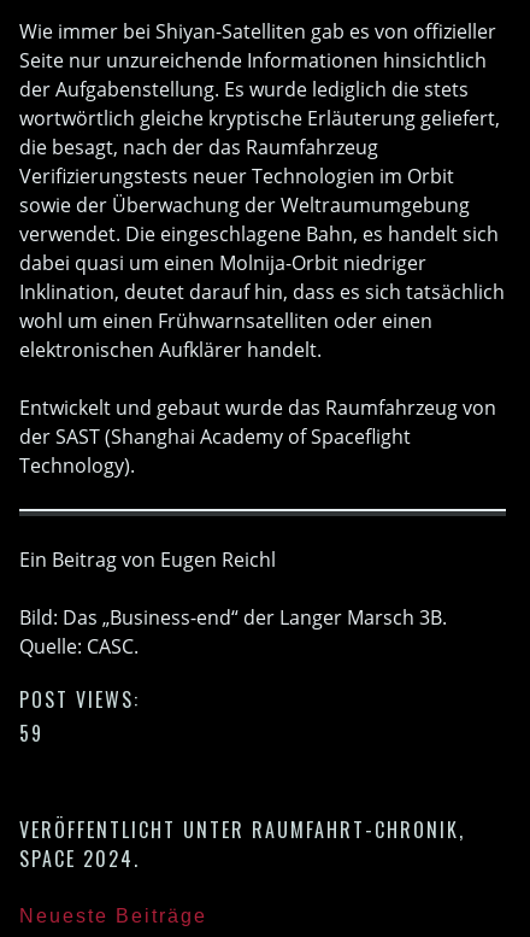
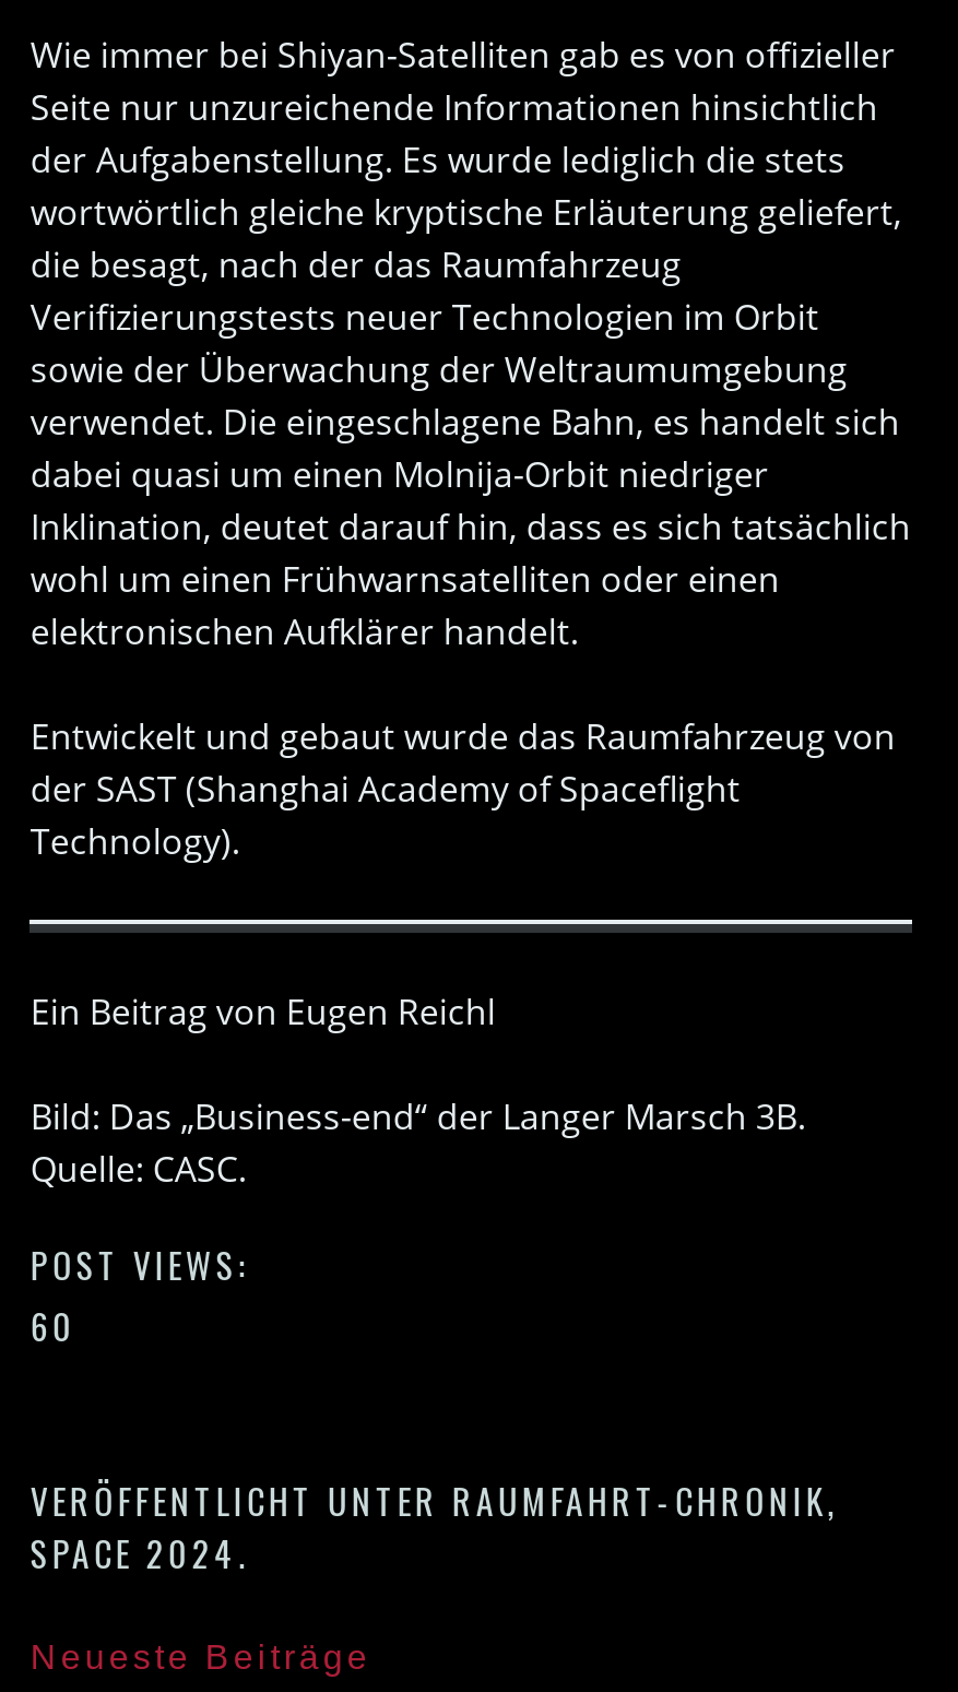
[20,719,44,748] 59 -> [30,1300,76,1353] 60

